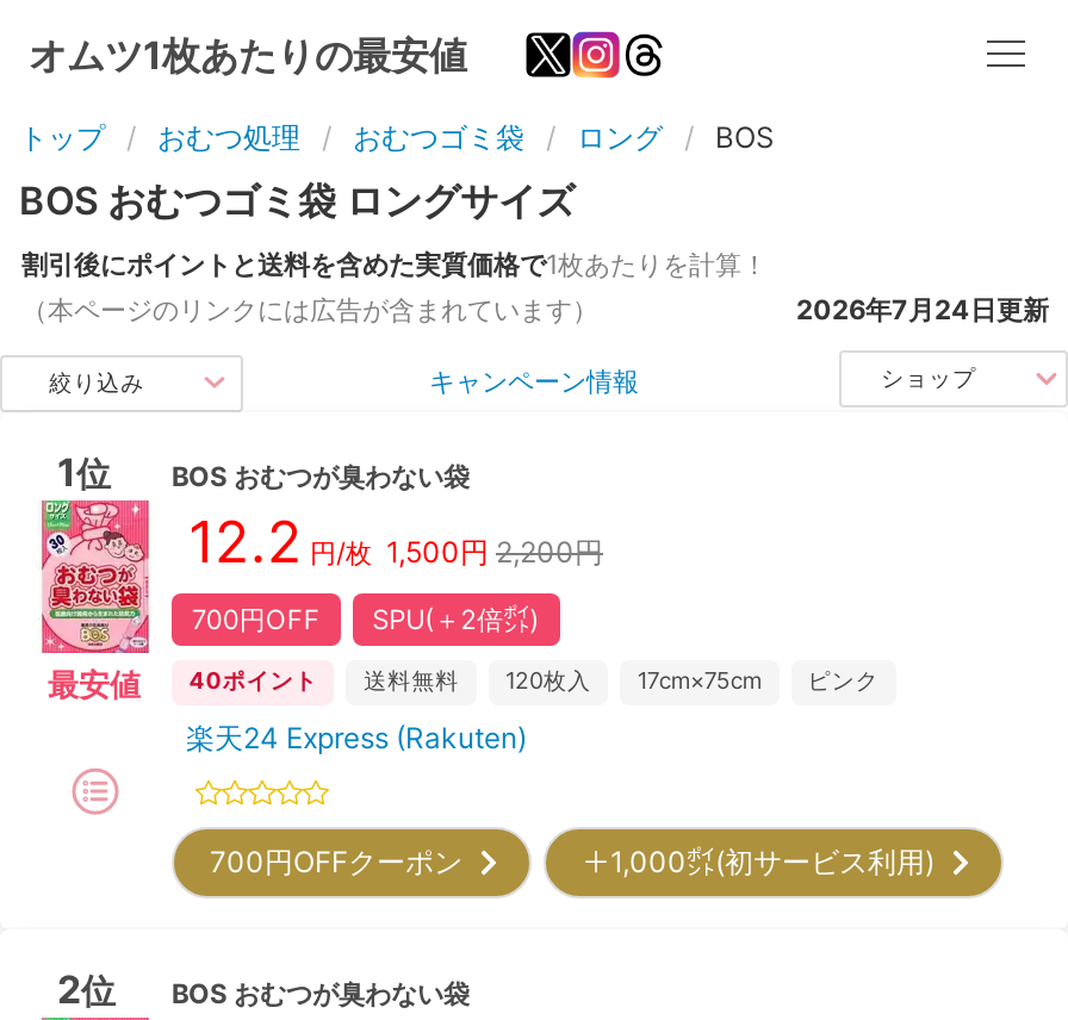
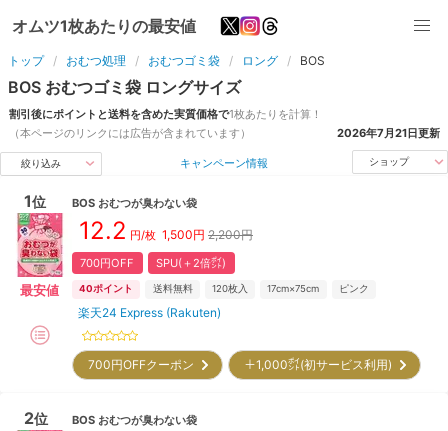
[796,293,1049,326] 2026年7月24日更新 -> [337,126,440,140] 2026年7月21日更新

